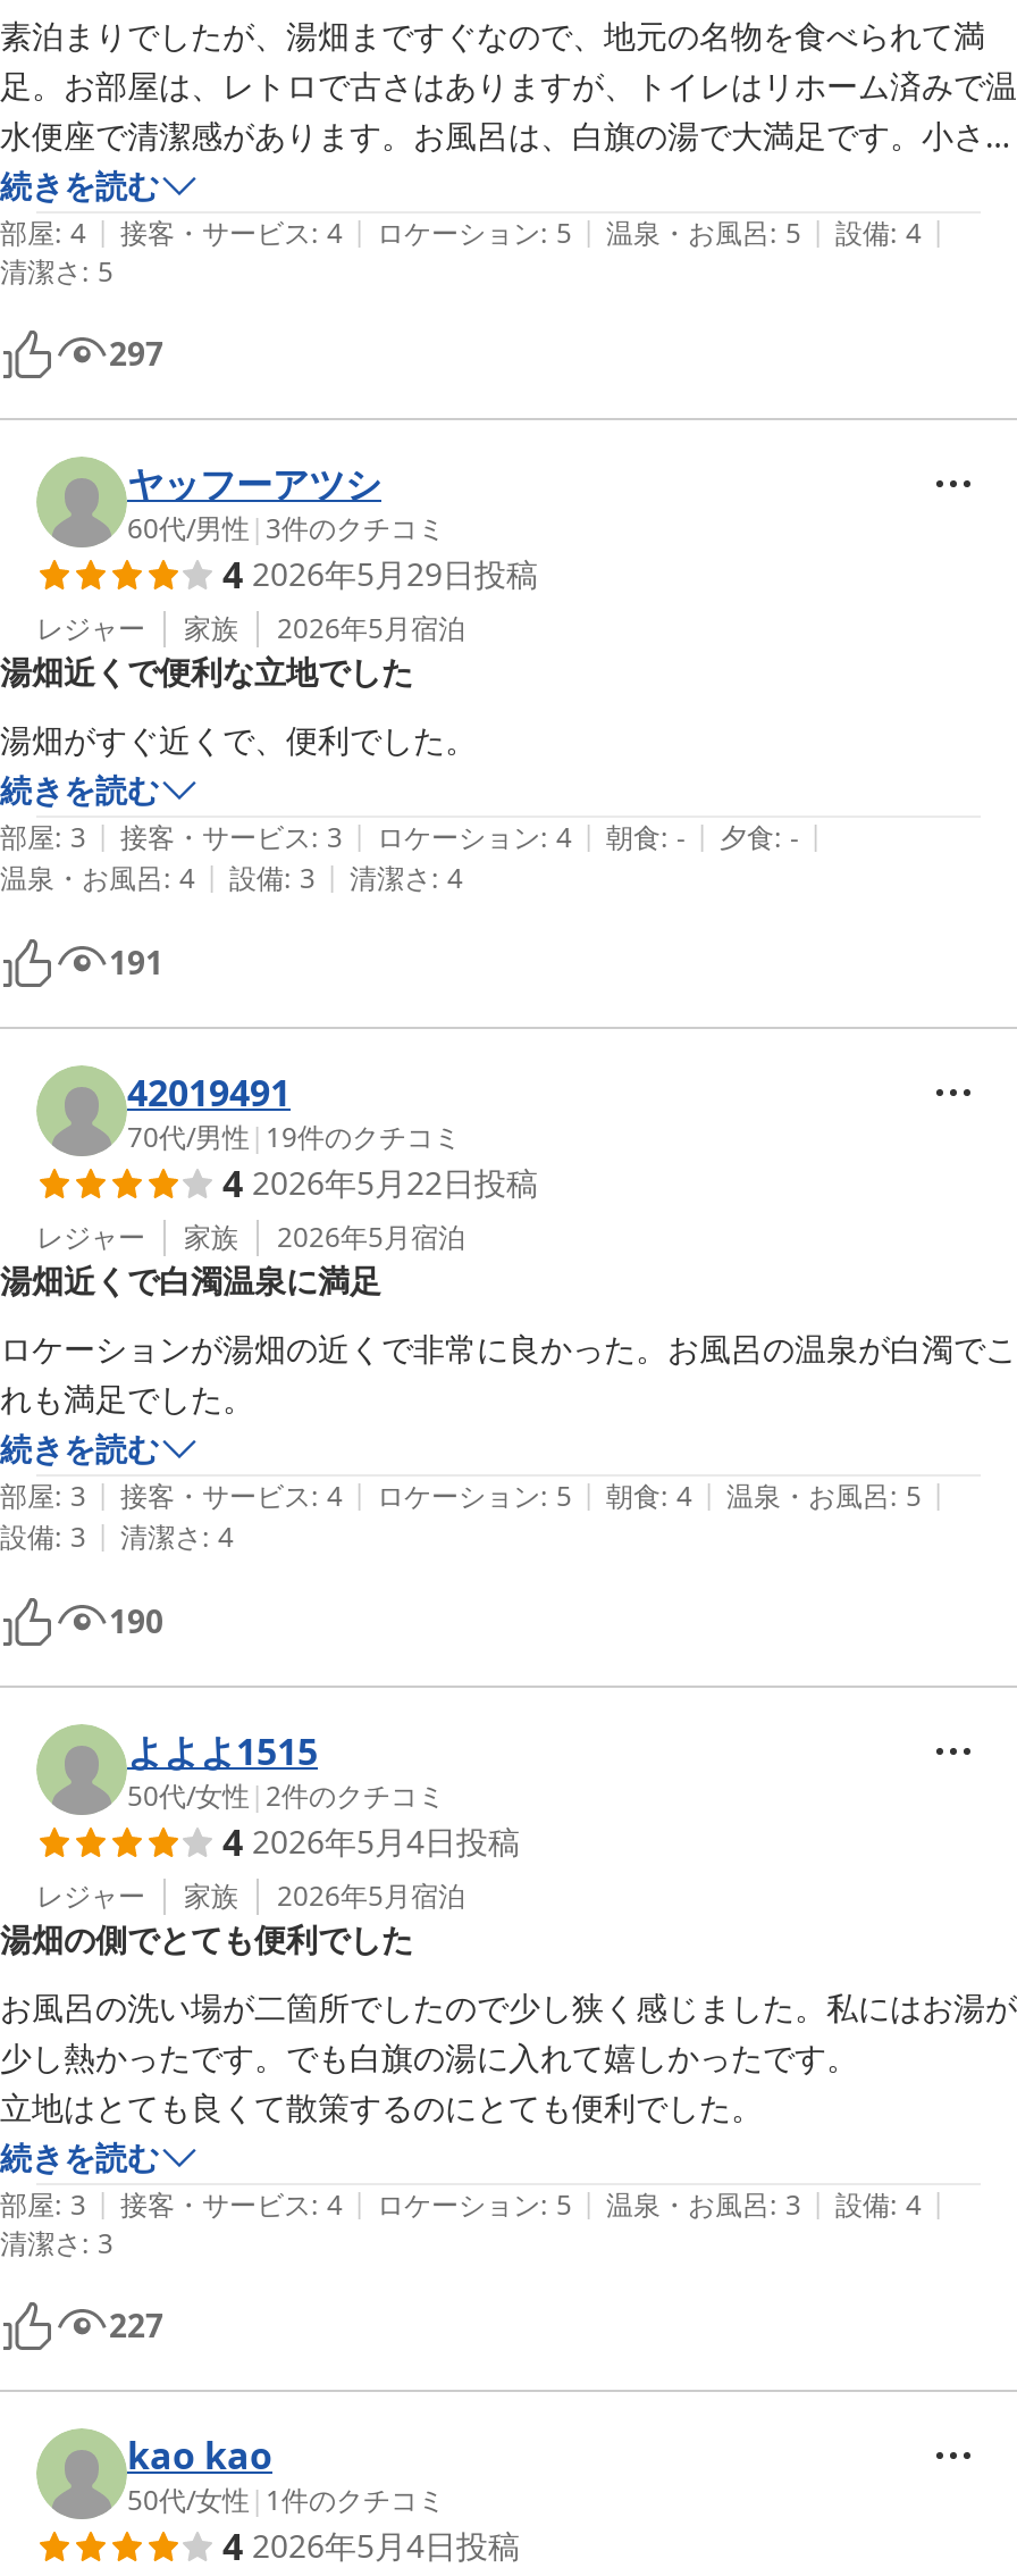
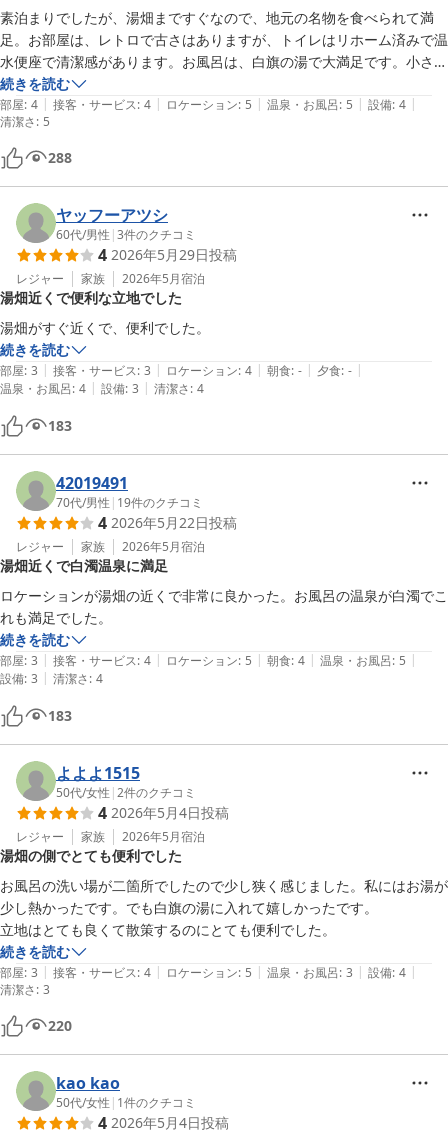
[109,332,163,375] 297 -> [48,148,72,167] 288
[109,940,163,984] 191 -> [48,416,72,435] 183
[109,1599,163,1642] 190 -> [48,706,72,725] 183
[109,2303,163,2347] 227 -> [48,1016,72,1035] 220

